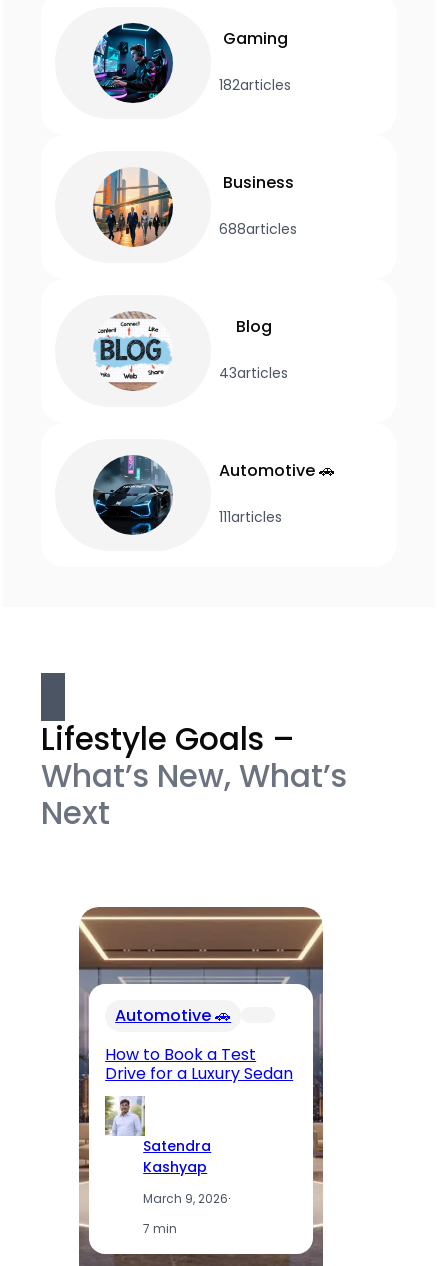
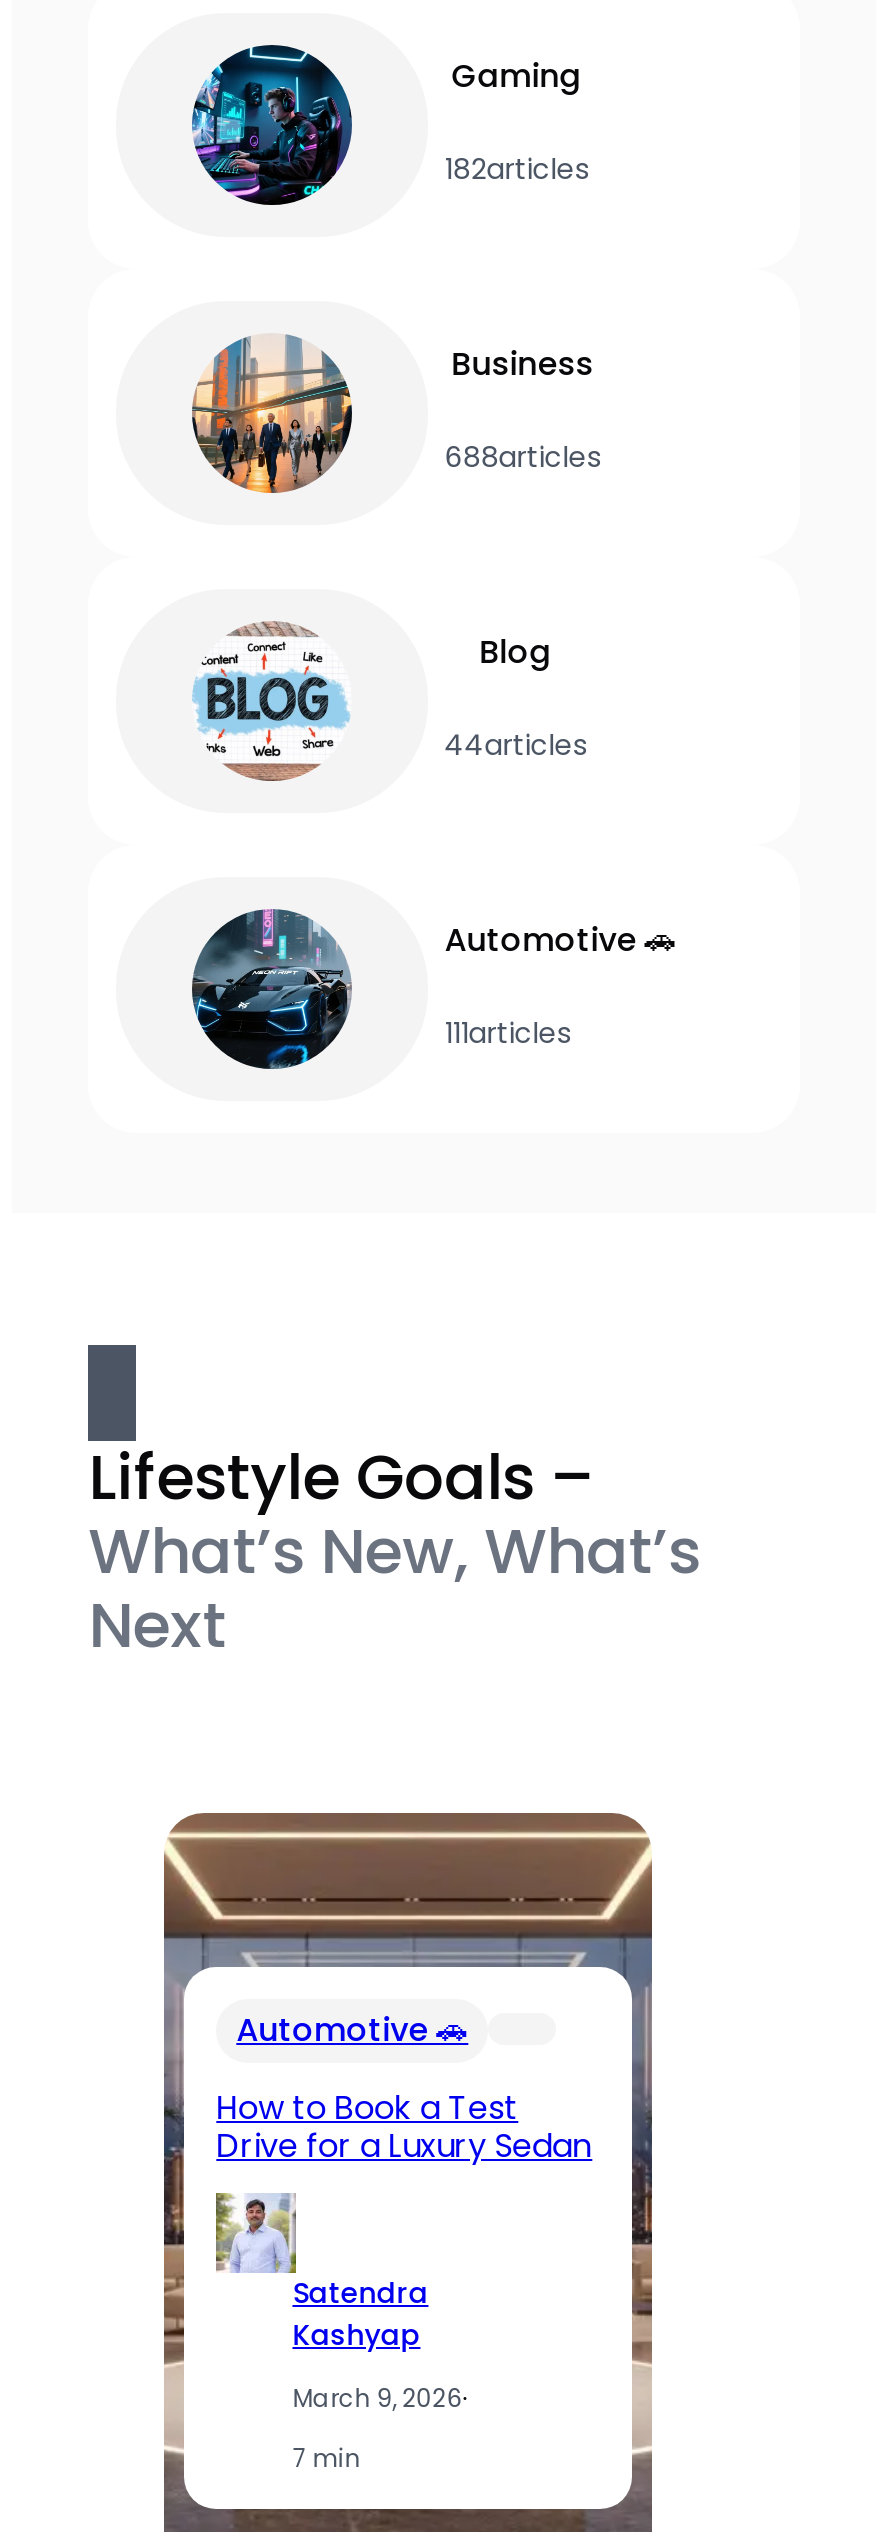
[219,363,288,383] 43articles -> [444,726,586,766] 44articles

